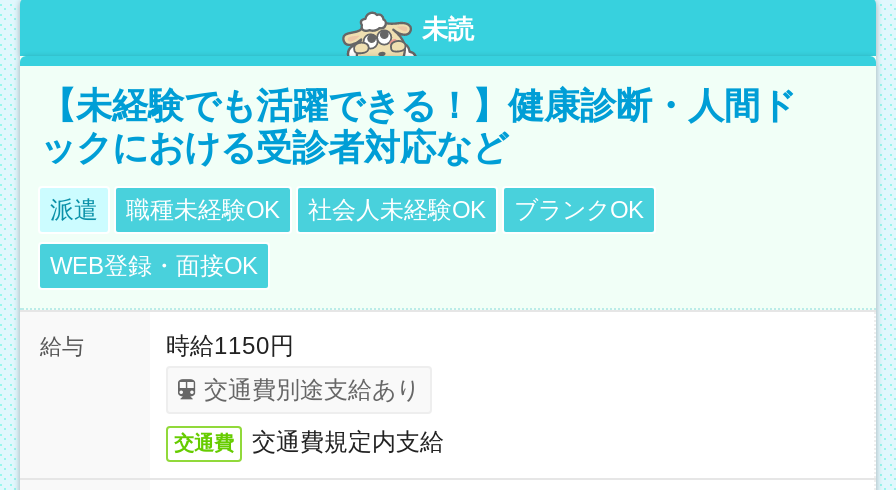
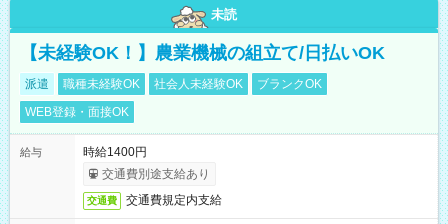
[40,86,796,168] 【未経験でも活躍できる！】健康診断・人間ド | ックにおける受診者対応など -> [20,43,385,63] 【未経験OK！】農業機械の組立て/日払いOK
[166,332,294,360] 時給1150円 -> [83,145,147,159] 時給1400円

